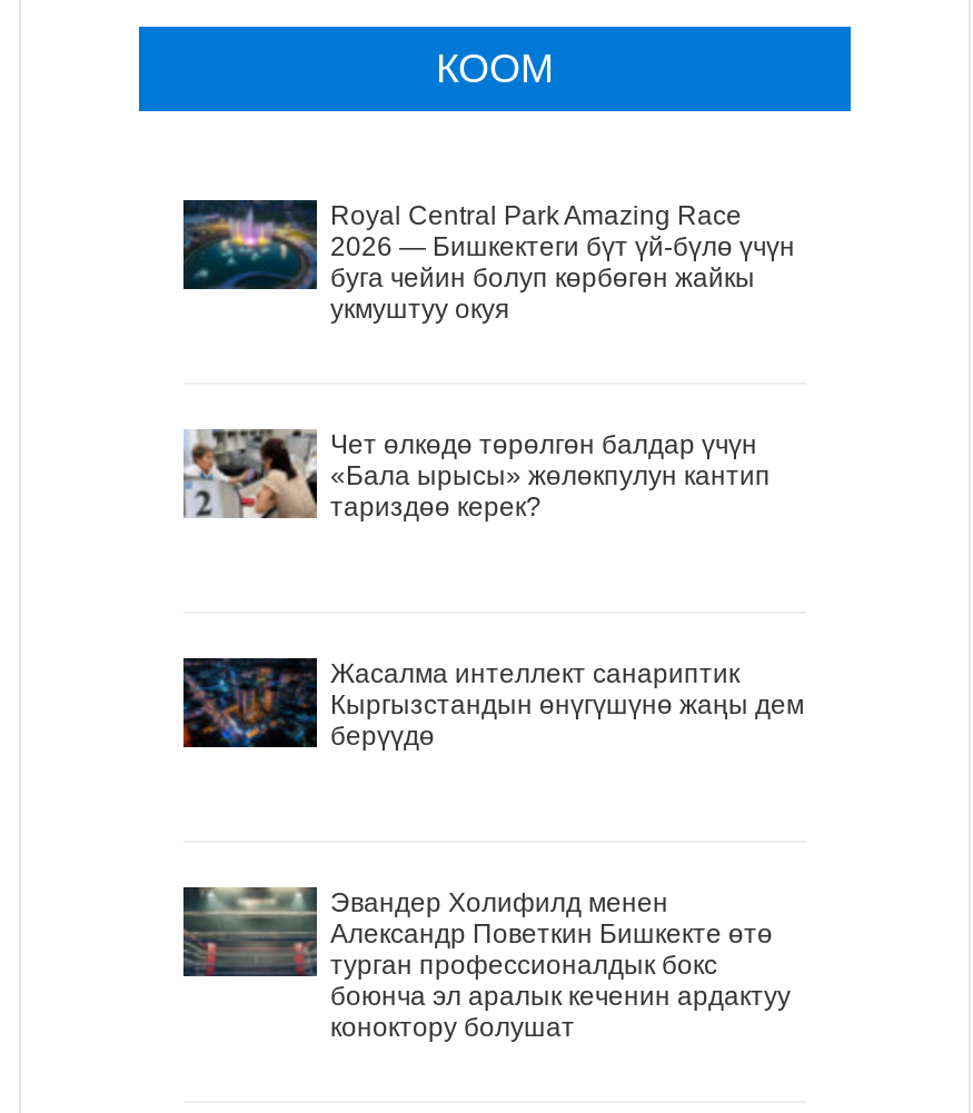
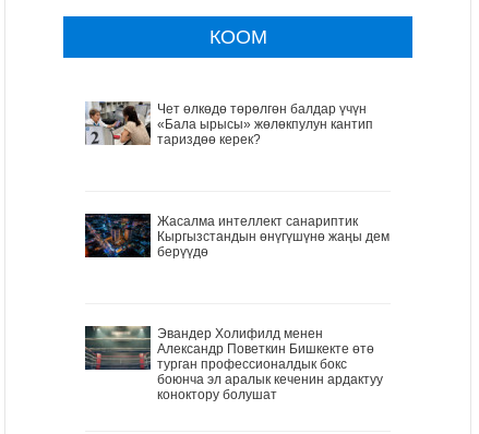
[181,198,795,324] [image] | Royal Central Park Amazing Race | 2026 — Бишкектеги бүт үй-бүлө үчүн | буга чейин болуп көрбөгөн жайкы | укмуштуу окуя -> none

